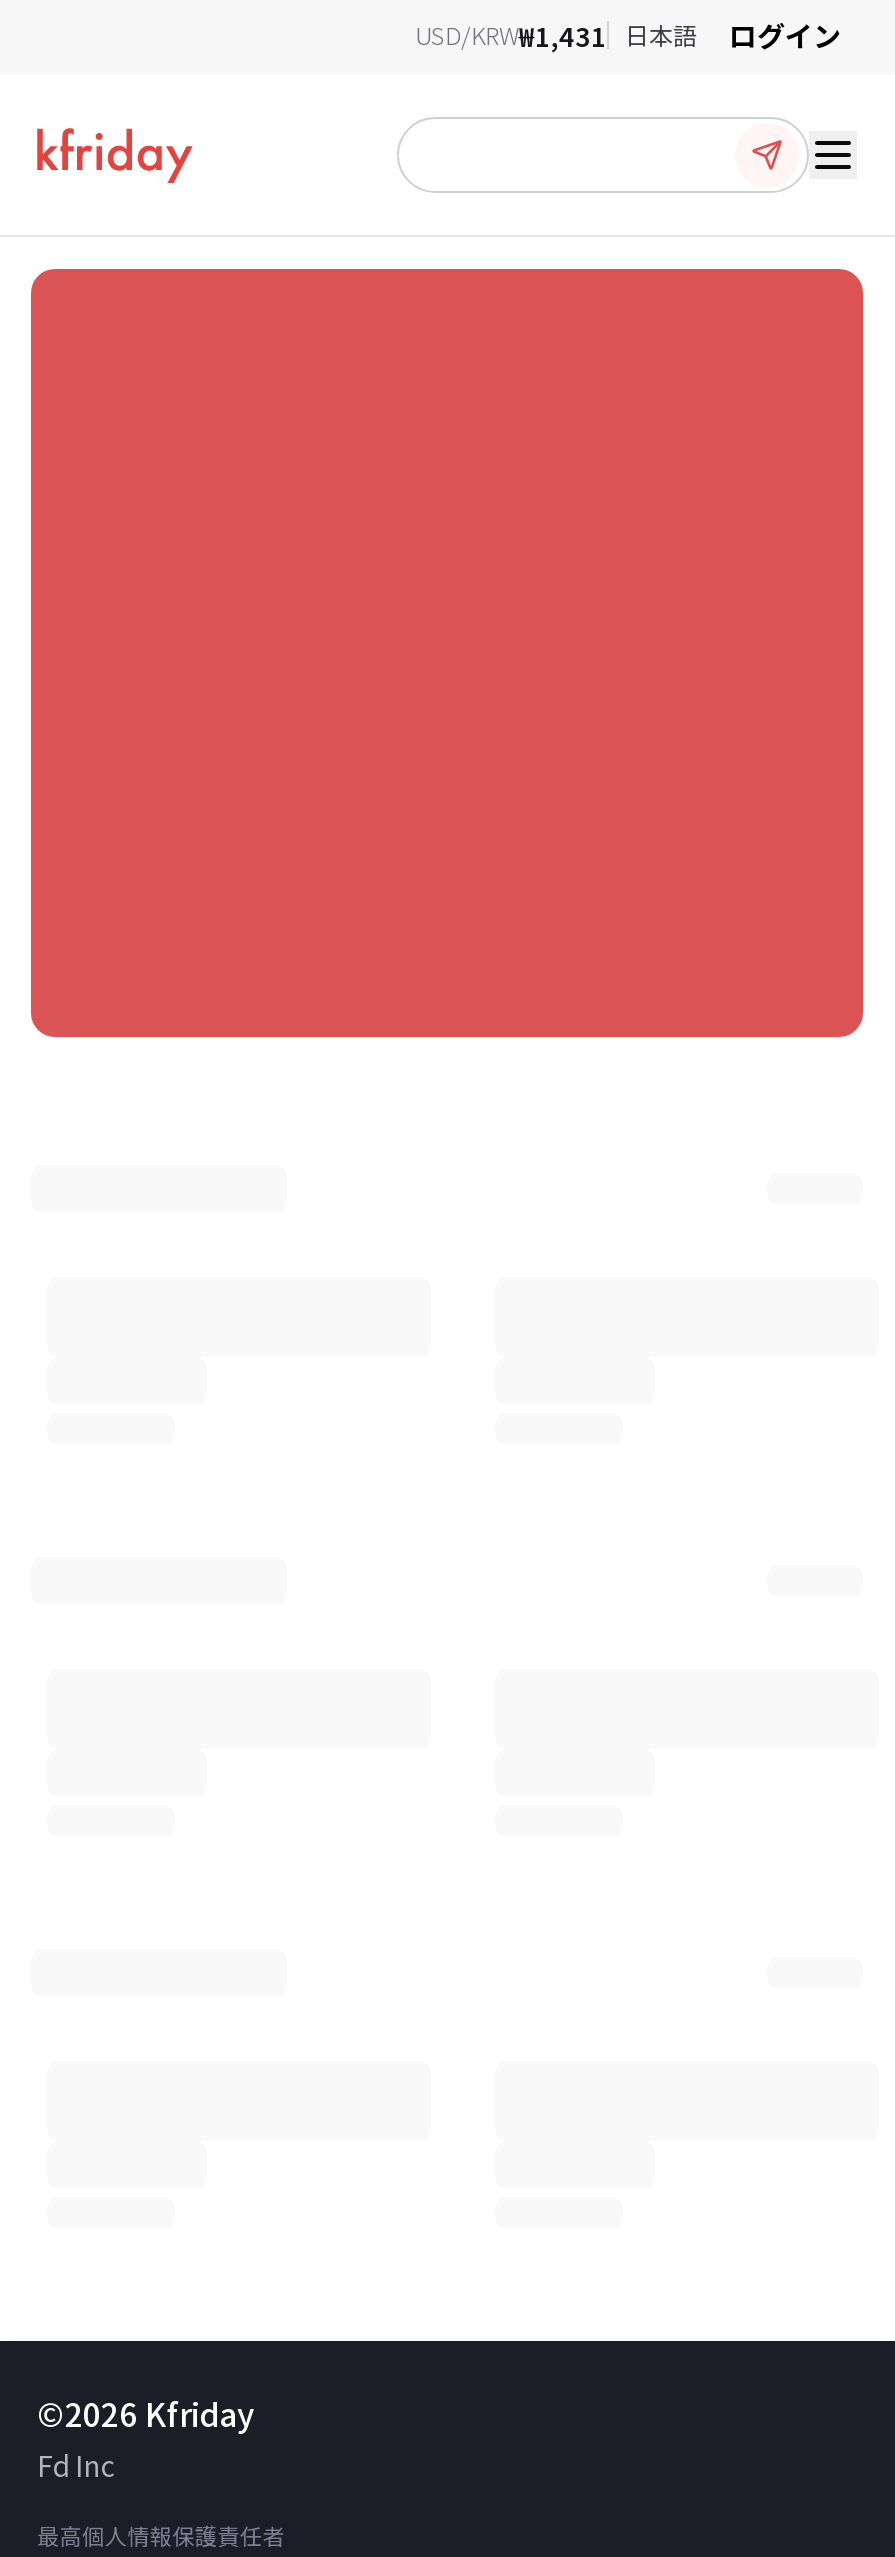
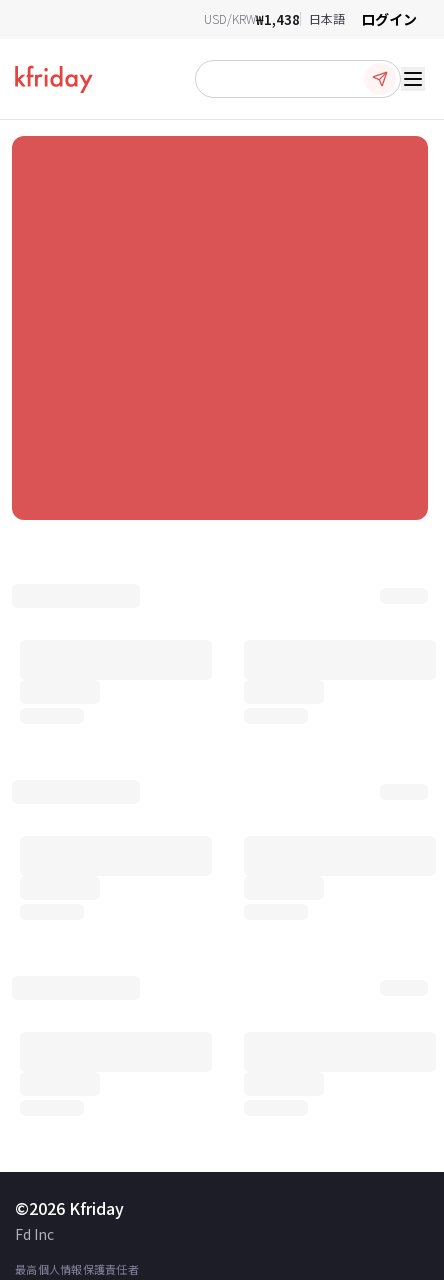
[415,16,697,54] USD/KRW₩1,431 日本語 -> [204,9,345,28] USD/KRW₩1,438 日本語

